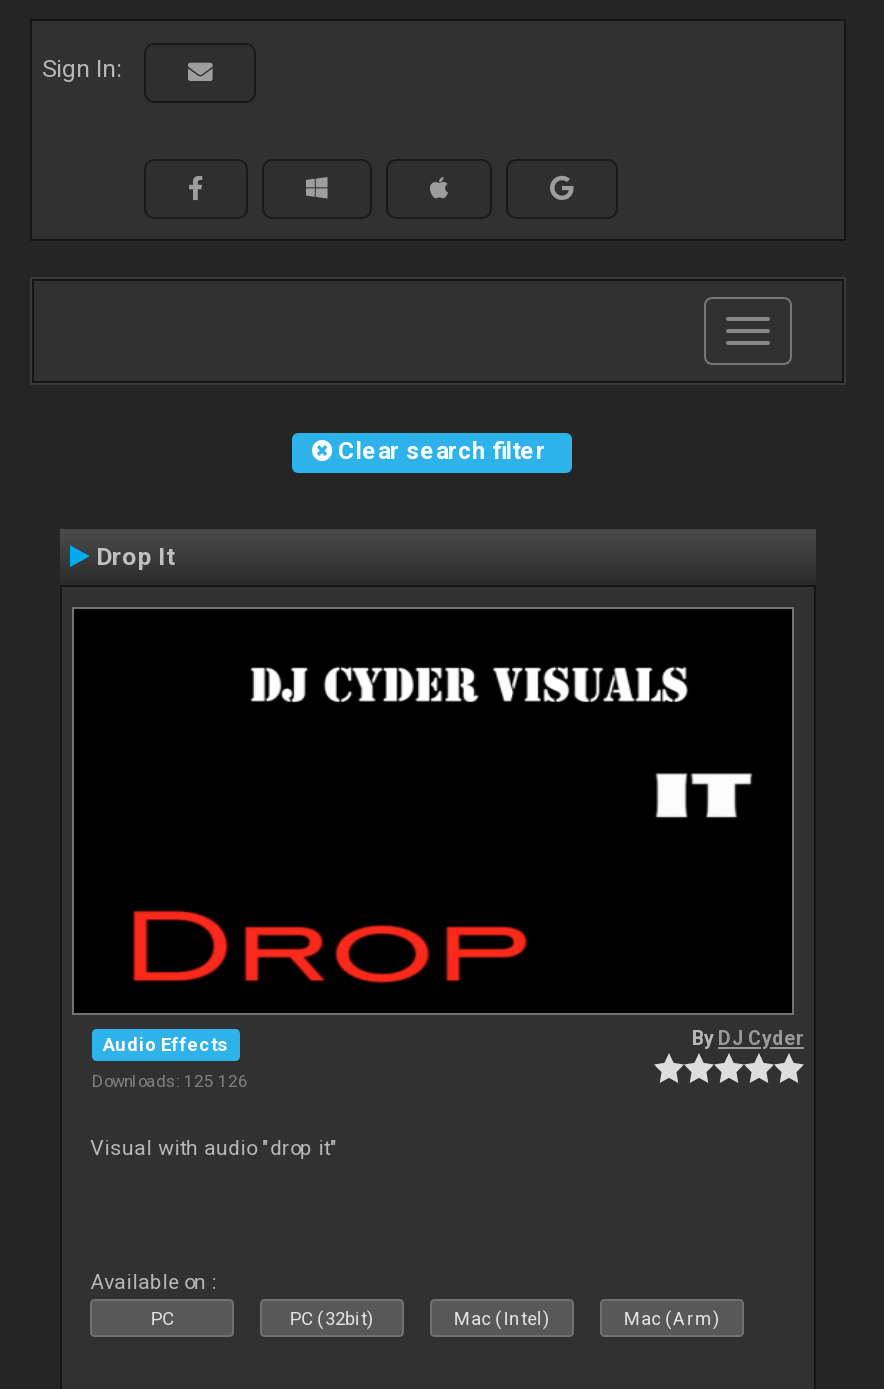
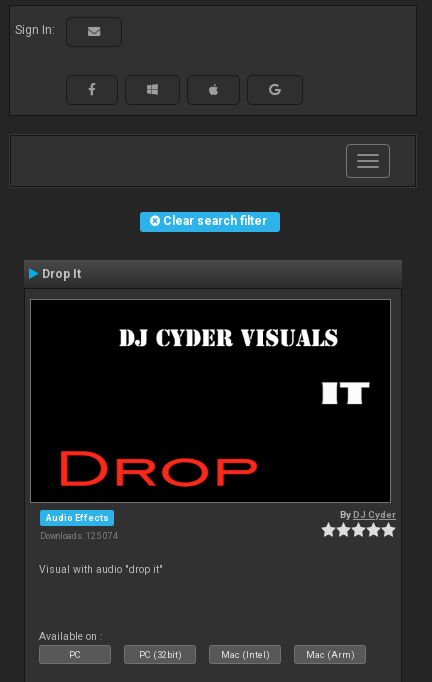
[92,1070,248,1090] Downloads: 125 126 -> [40,531,118,541] Downloads: 125 074

